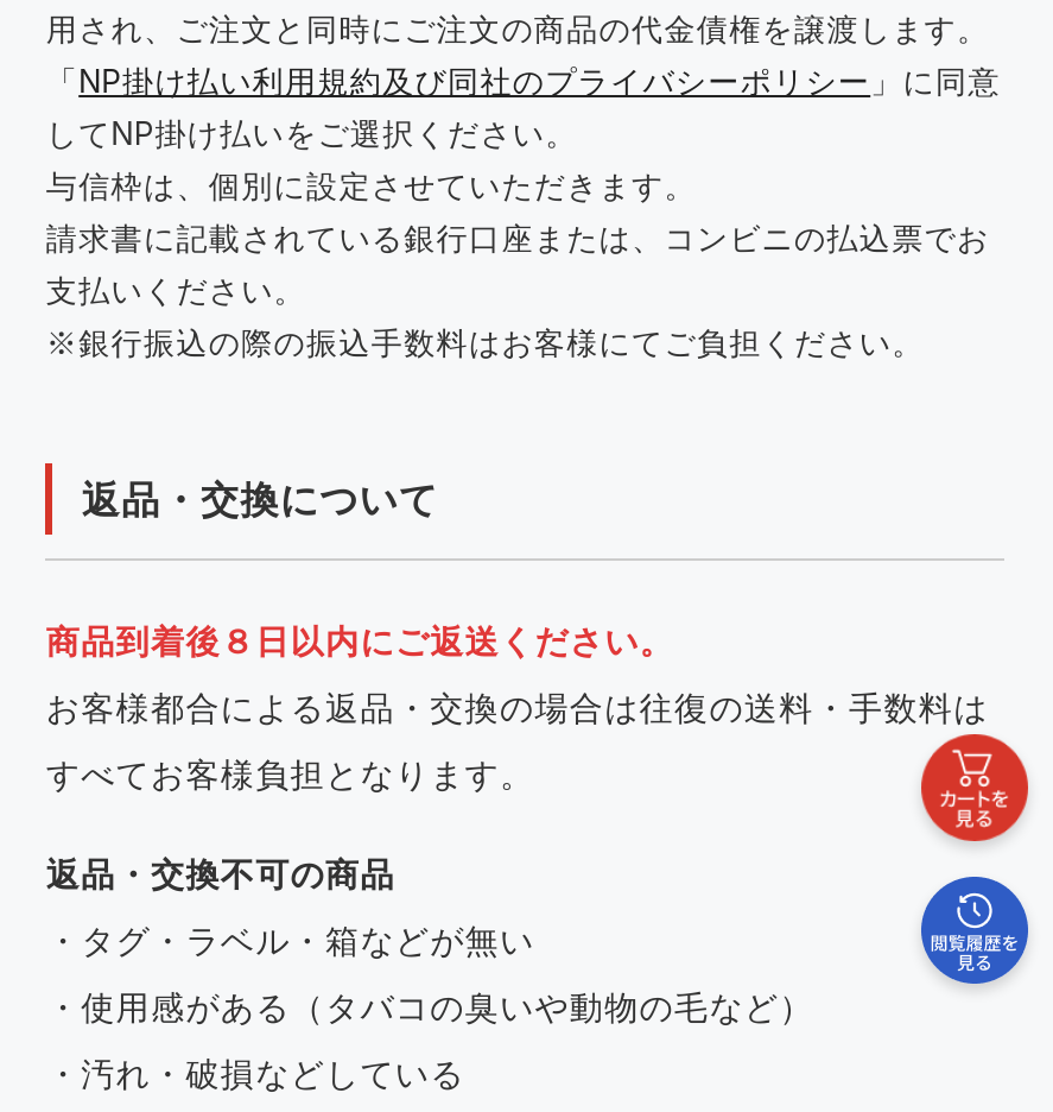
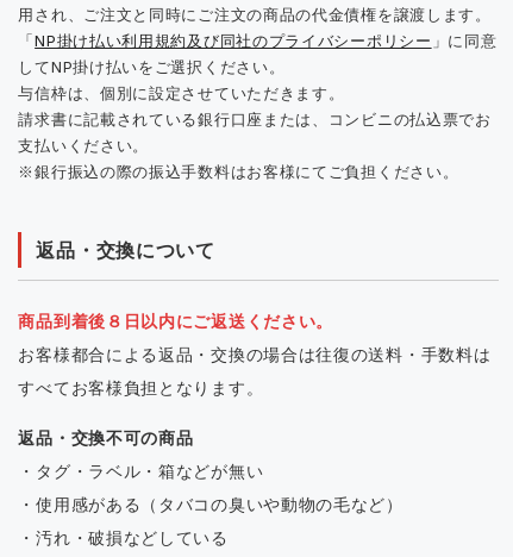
[916,734,1033,848] [image] -> none
[916,874,1033,991] [image] -> none

